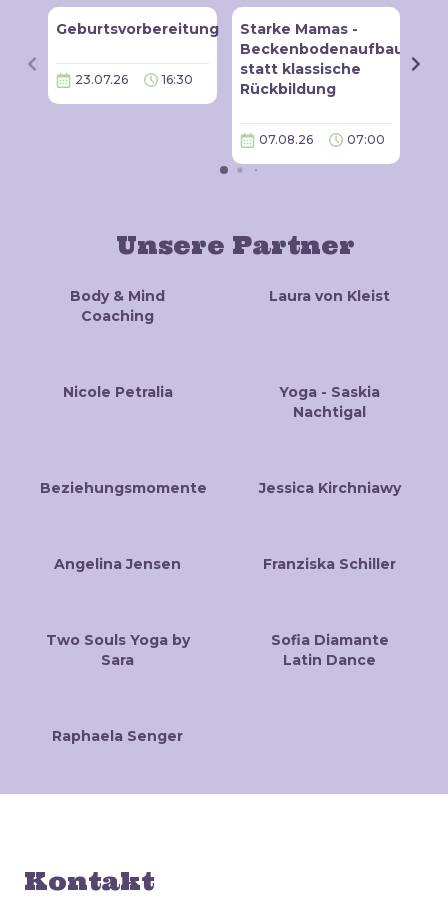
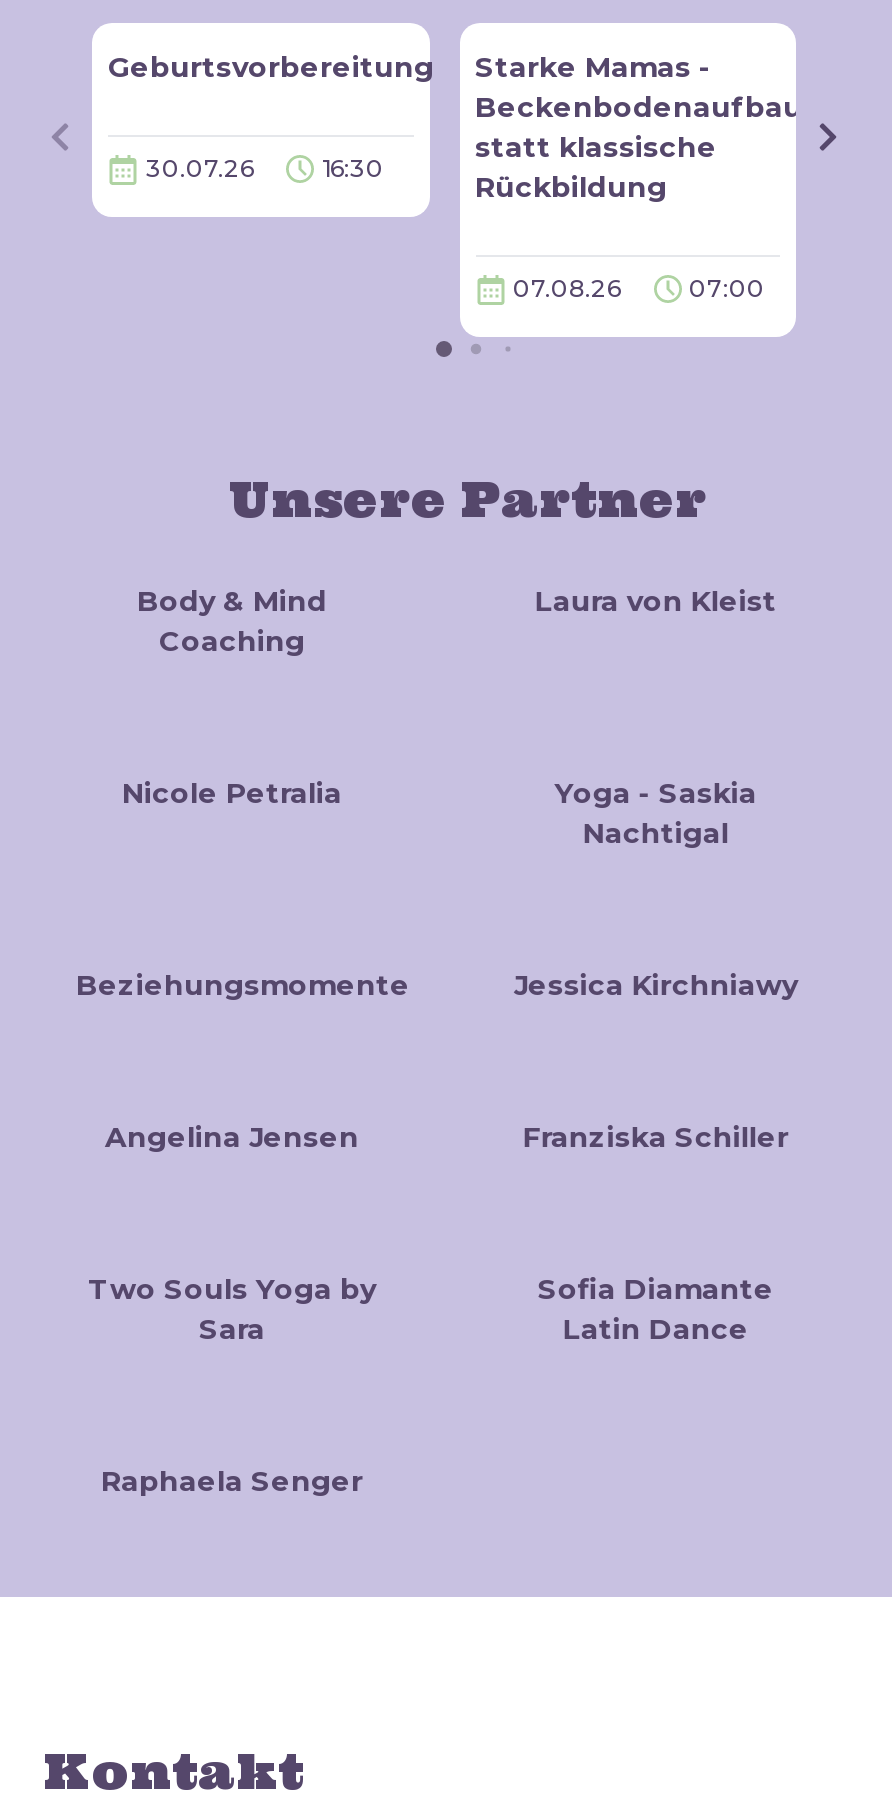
[75,72,128,87] 23.07.26 -> [146,153,254,183] 30.07.26

